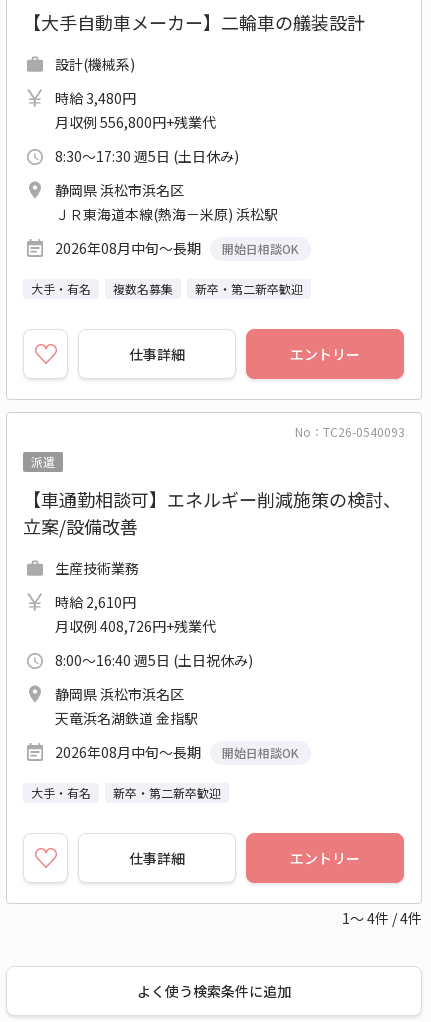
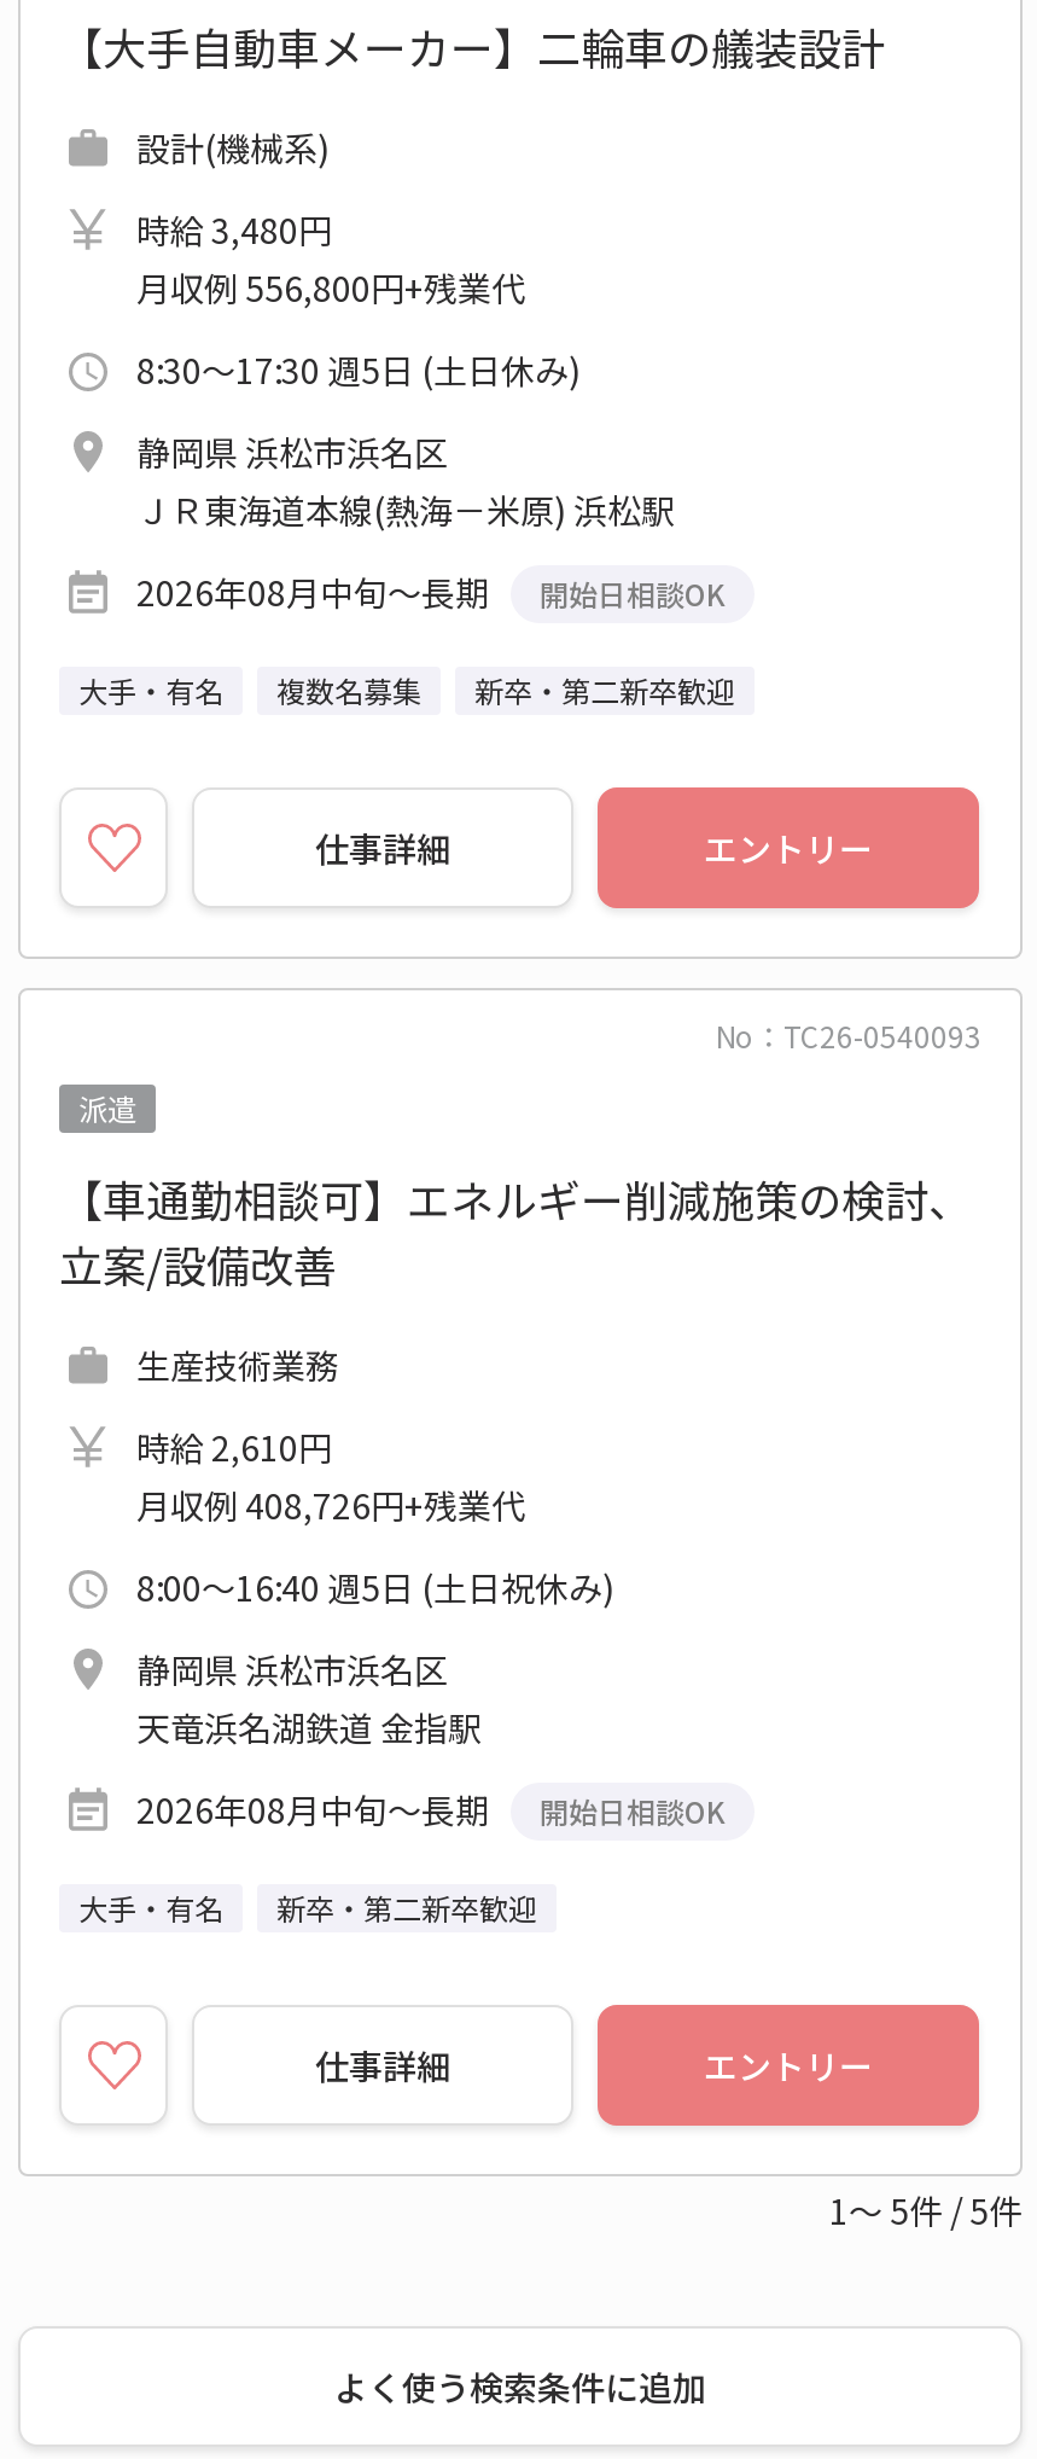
[342,908,422,928] 1～ 4件/ 4件 -> [829,2186,1023,2234] 1～ 5件/ 5件

